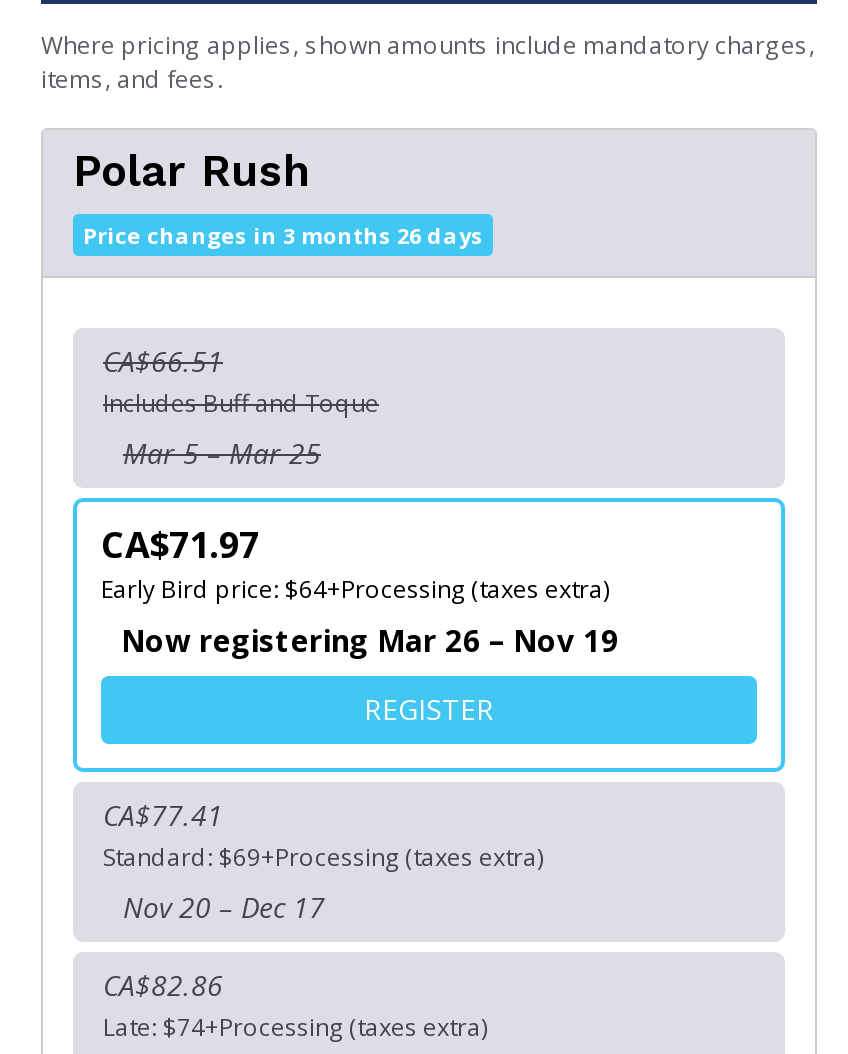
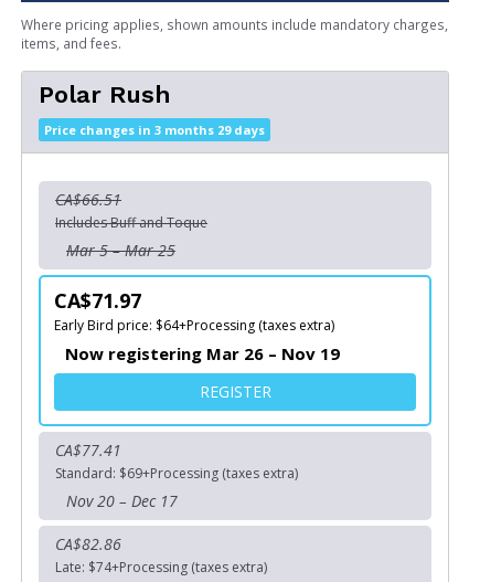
[83,221,483,251] Price changes in 3 months 26 days -> [44,122,265,138] Price changes in 3 months 29 days

